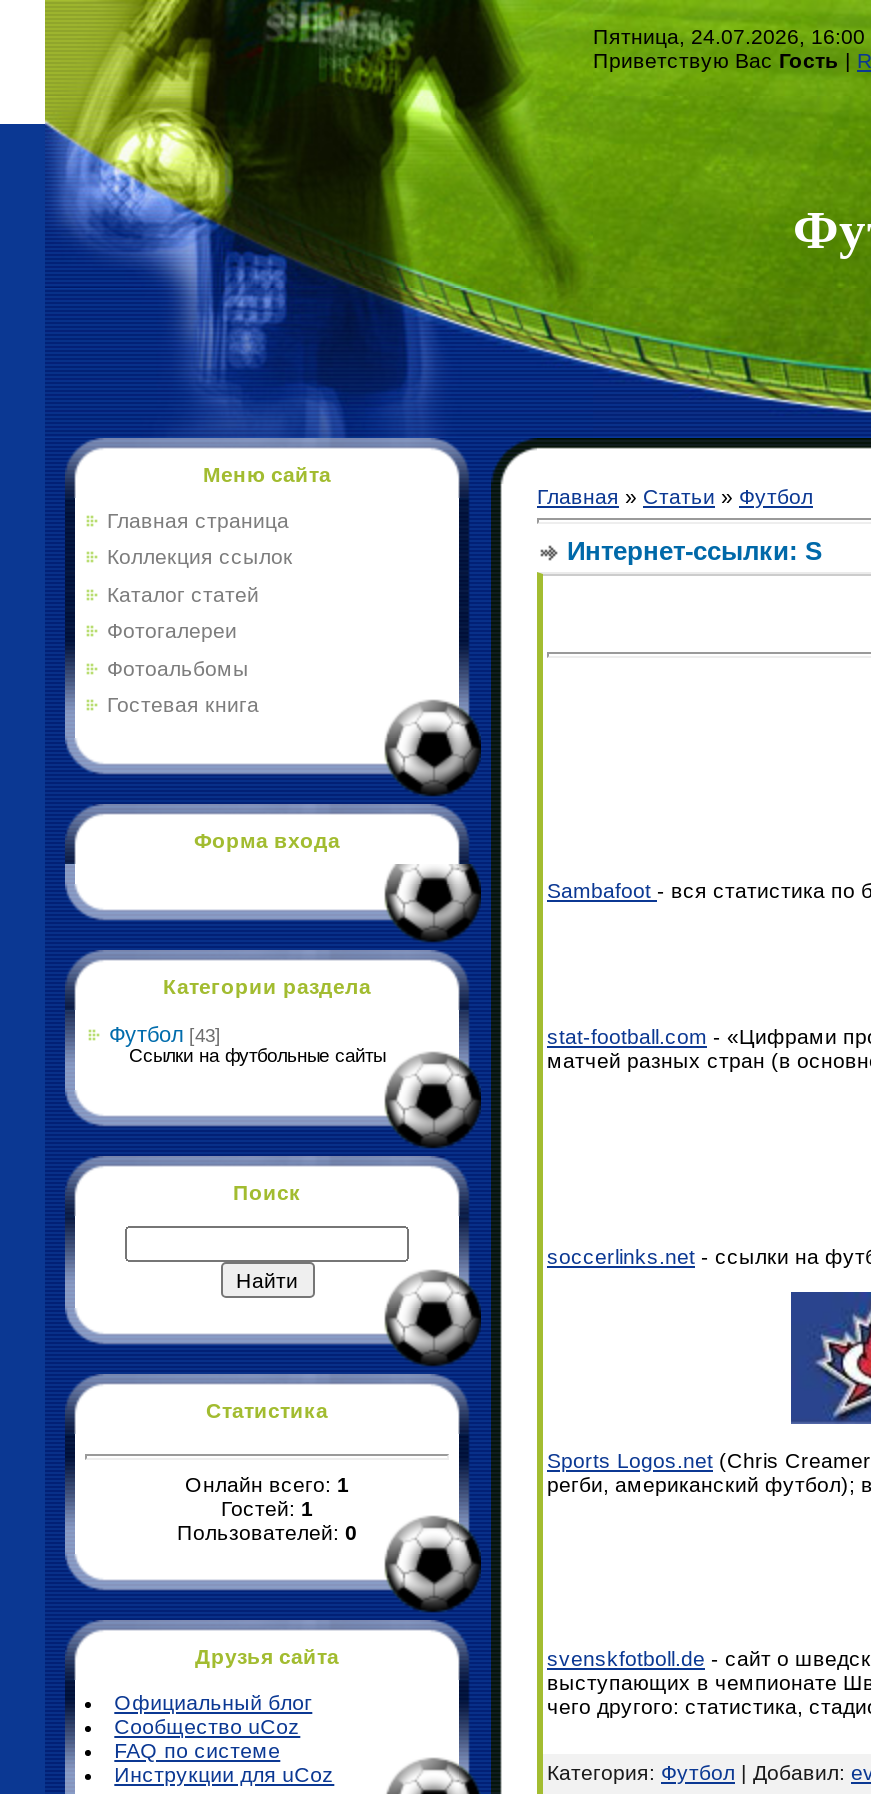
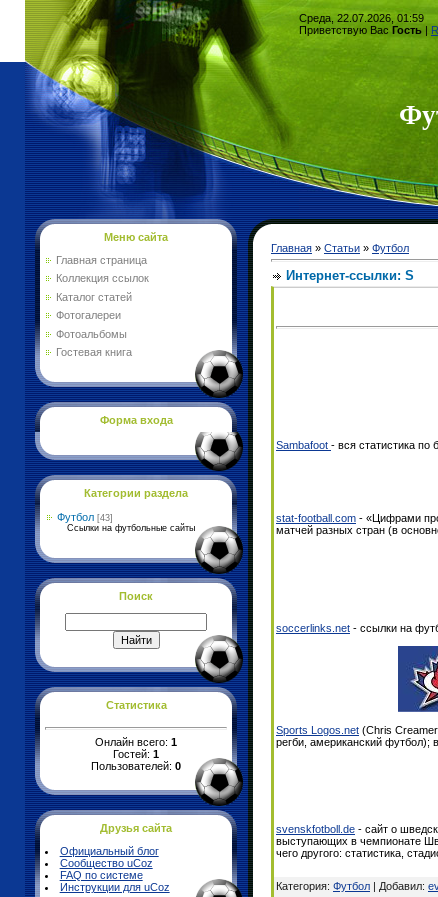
[593,24,865,48] Пятница, 24.07.2026, 16:00 -> [299,12,424,24] Среда, 22.07.2026, 01:59

